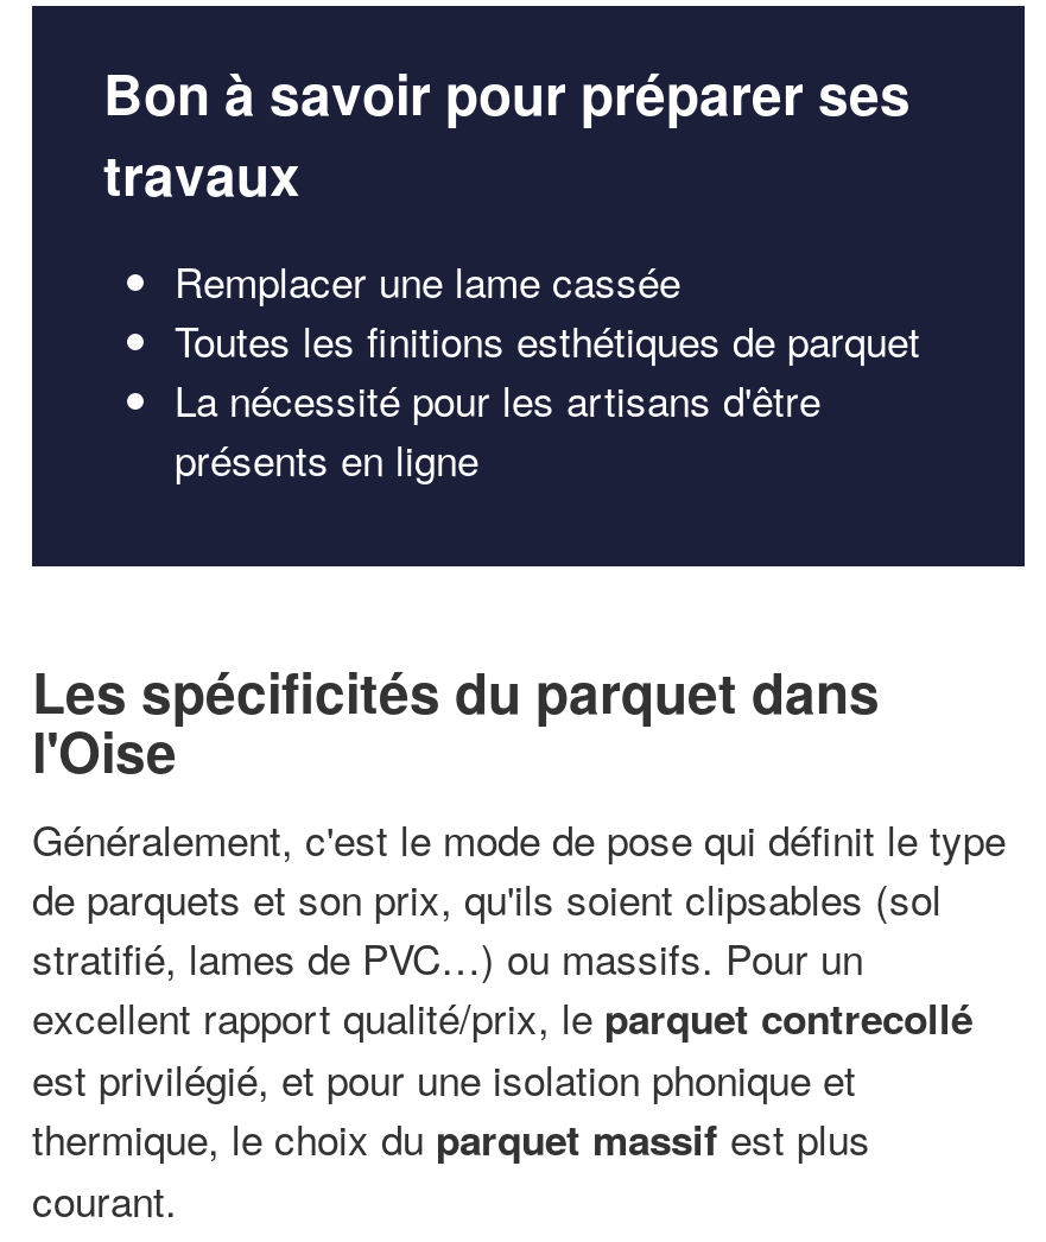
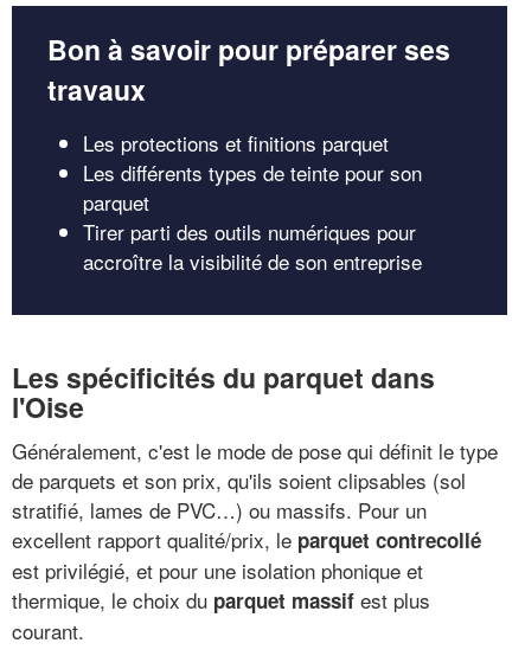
[175,251,920,488] Remplacer une lame cassée | Toutes les finitions esthétiques de parquet | La nécessité pour les artisans d'être | présents en ligne -> [83,128,422,276] Les protections et finitions parquet | Les différents types de teinte pour son | parquet | Tirer parti des outils numériques pour | accroître la visibilité de son entreprise

